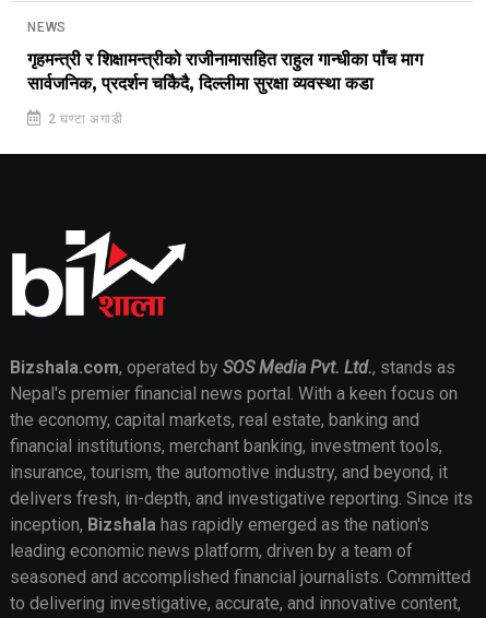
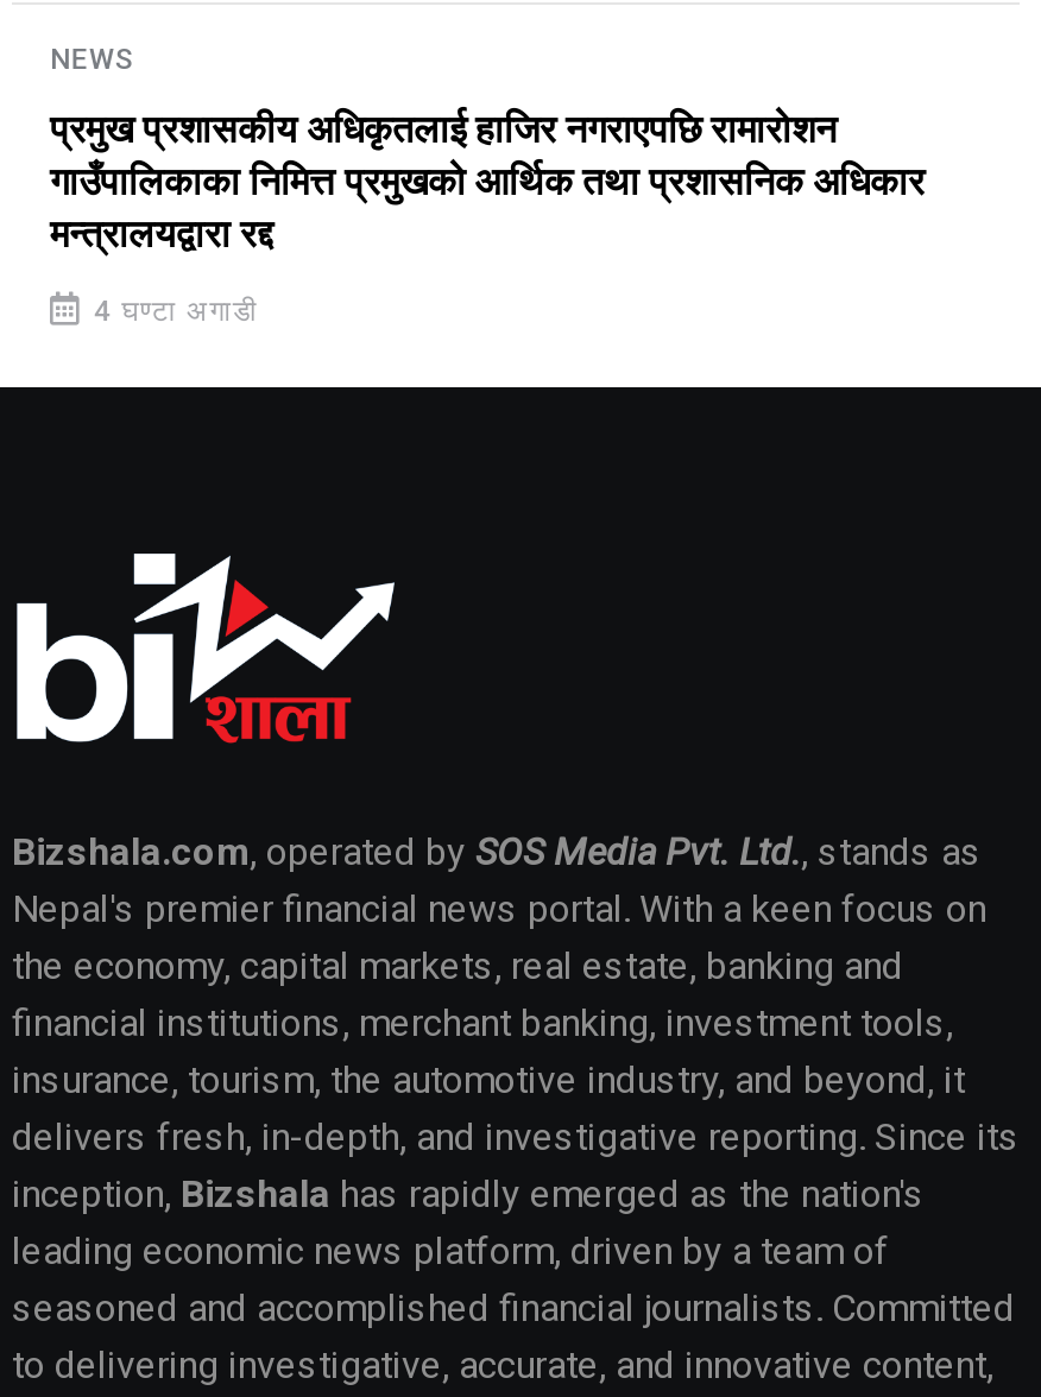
[27,50,423,94] गृहमन्त्री र शिक्षामन्त्रीको राजीनामासहित राहुल गान्धीका पाँच माग | सार्वजनिक, प्रदर्शन चकिैदै, दिल्लीमा सुरक्षा व्यवस्था कडा -> [50,109,925,256] प्रमुख प्रशासकीय अधिकृतलाई हाजिर नगराएपछि रामारोशन | गाउँपालिकाका निमित्त प्रमुखको आर्थिक तथा प्रशासनिक अधिकार | मन्त्रालयद्वारा रद्द
[43,111,123,126] 2 घण्टा अगाडी -> [85,294,259,327] 4 घण्टा अगाडी

